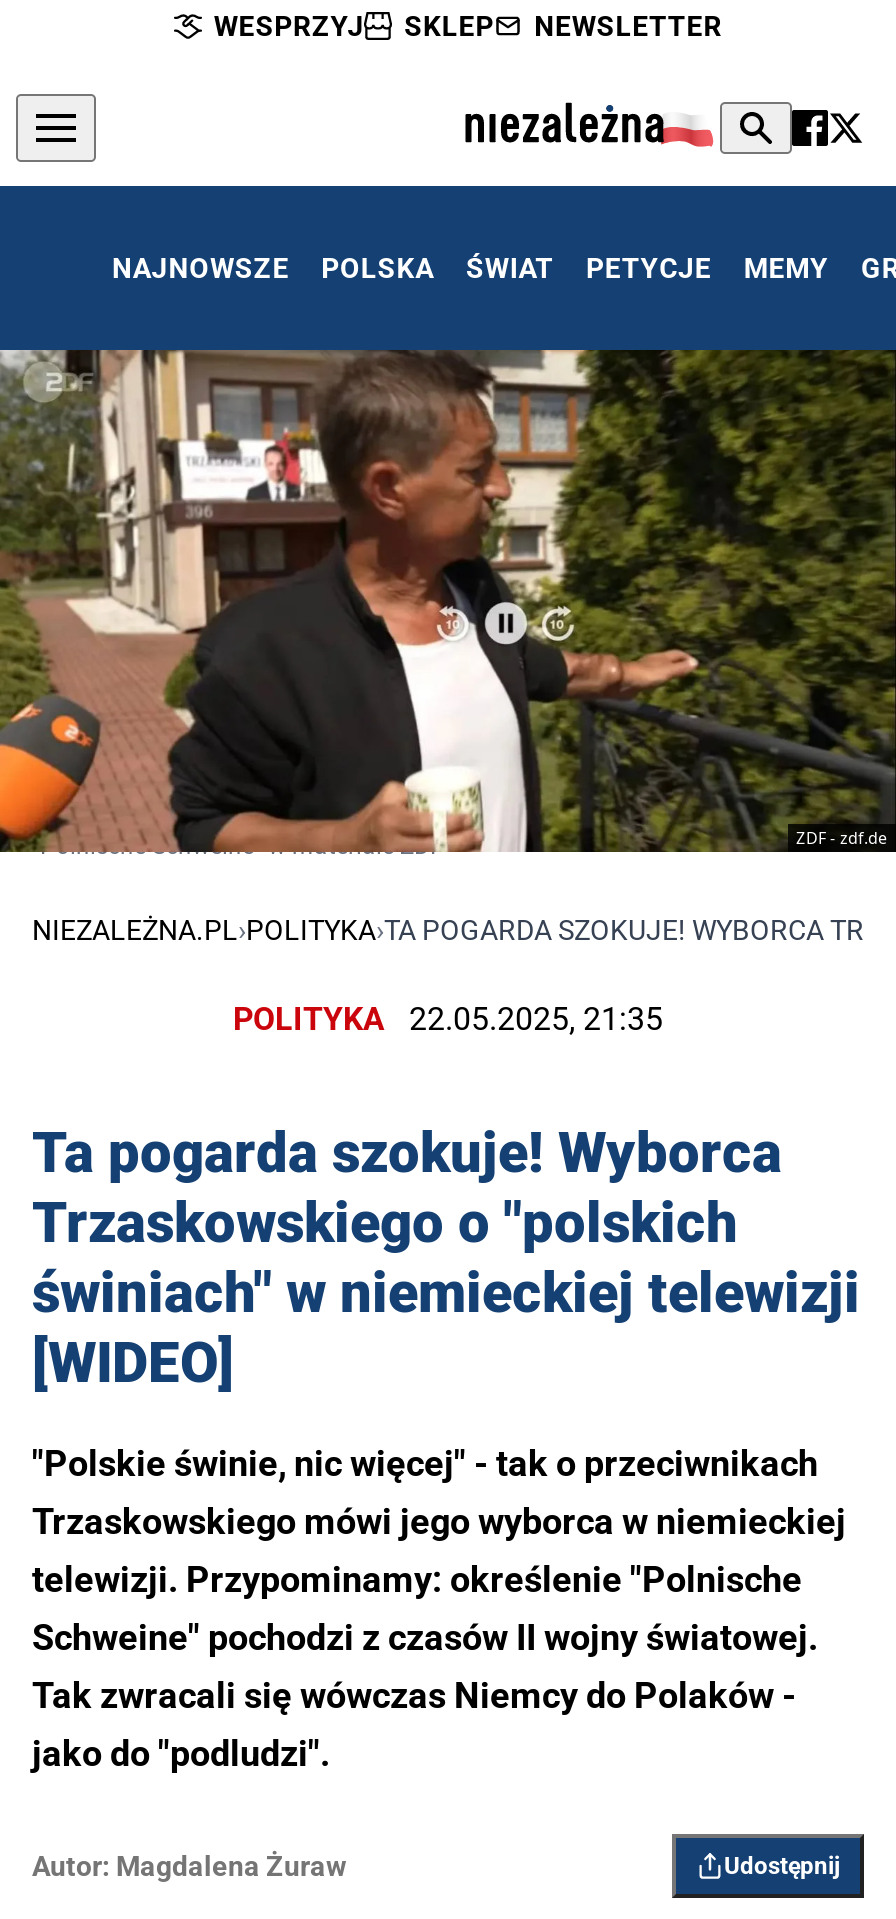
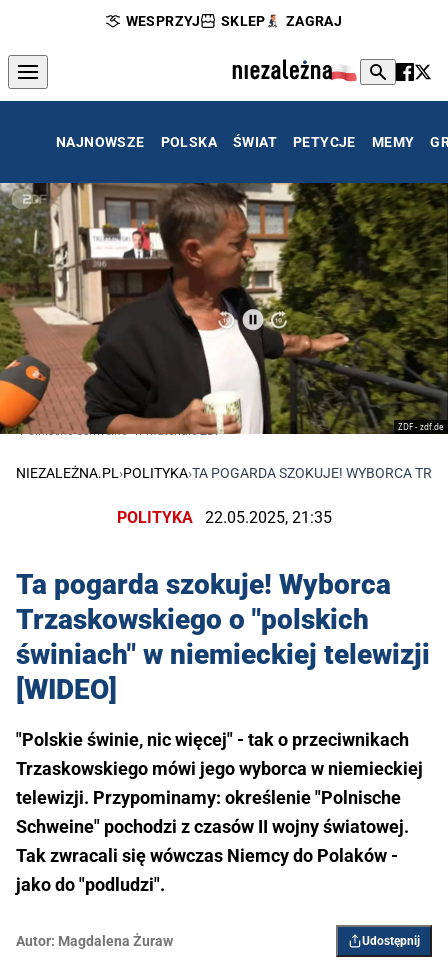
[534,10,722,42] NEWSLETTER -> [286,13,342,29] ZAGRAJ

